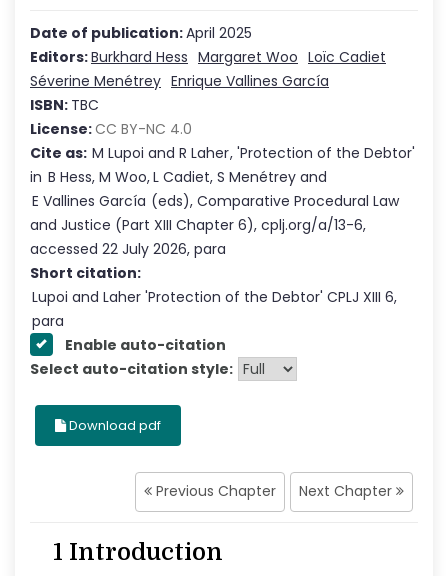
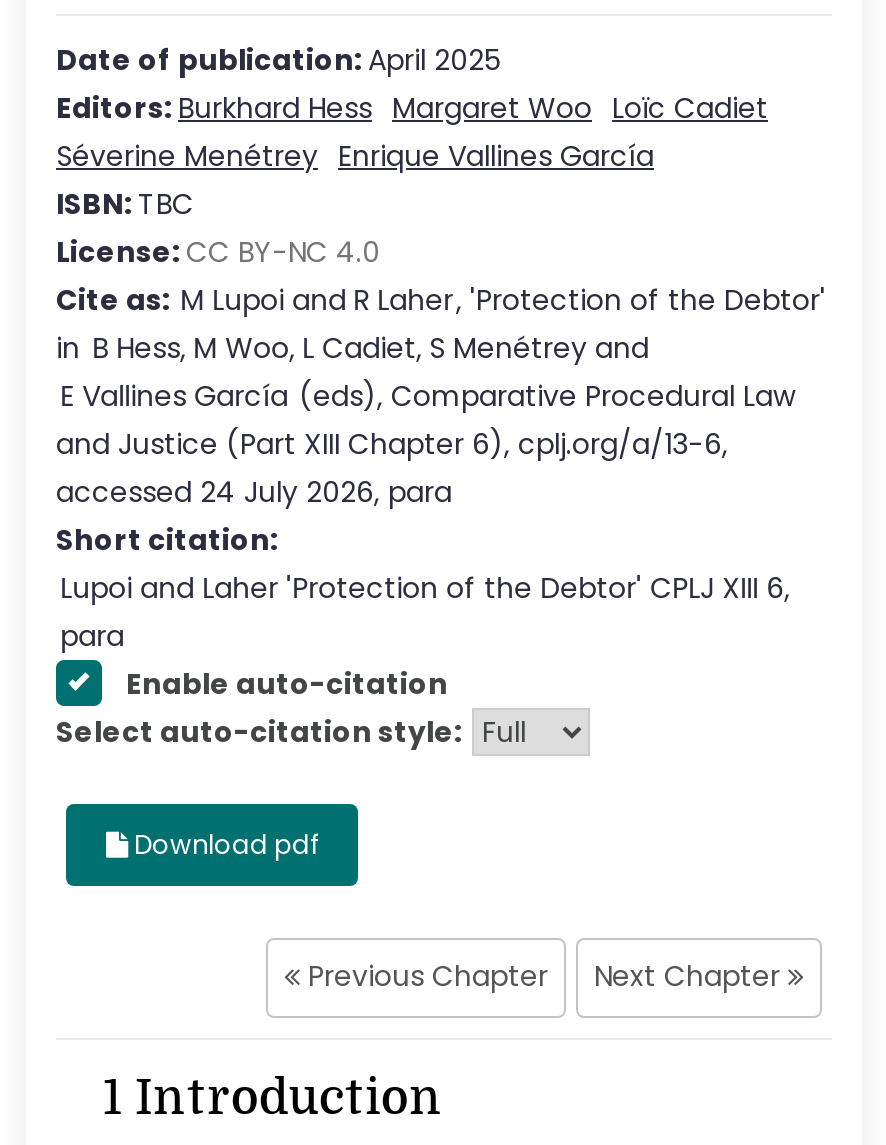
[30,239,226,259] accessed 22 July 2026, para -> [56,472,452,512] accessed 24 July 2026, para

